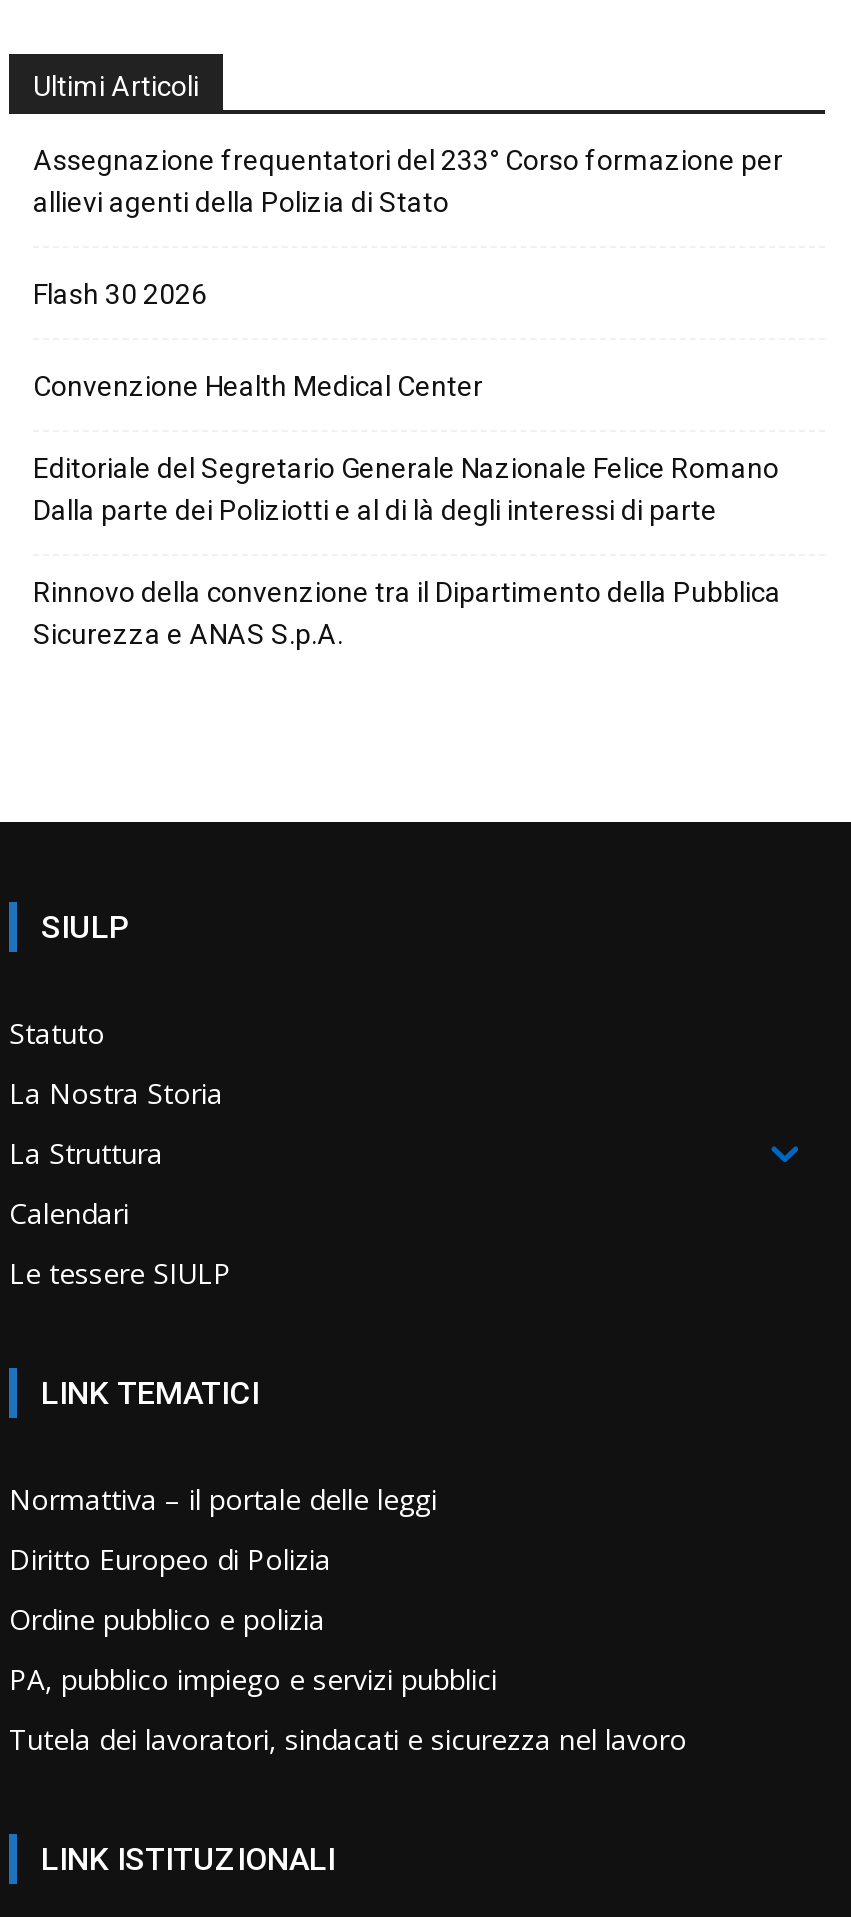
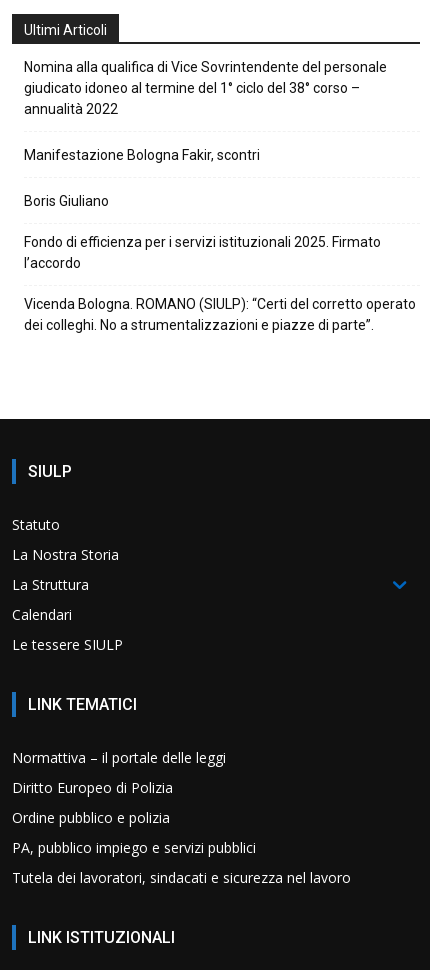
[33,144,783,218] Assegnazione frequentatori del 233° Corso formazione per | allievi agenti della Polizia di Stato -> [24,59,387,117] Nomina alla qualifica di Vice Sovrintendente del personale | giudicato idoneo al termine del 1° ciclo del 38° corso – | annualità 2022
[33,278,207,310] Flash 30 2026 -> [24,147,260,163] Manifestazione Bologna Fakir, scontri
[33,370,483,402] Convenzione Health Medical Center -> [24,193,109,209] Boris Giuliano
[33,452,779,526] Editoriale del Segretario Generale Nazionale Felice Romano | Dalla parte dei Poliziotti e al di là degli interessi di parte -> [24,234,381,271] Fondo di efficienza per i servizi istituzionali 2025. Firmato | l’accordo
[33,576,781,650] Rinnovo della convenzione tra il Dipartimento della Pubblica | Sicurezza e ANAS S.p.A. -> [24,296,416,333] Vicenda Bologna. ROMANO (SIULP): “Certi del corretto operato | dei colleghi. No a strumentalizzazioni e piazze di parte”.

